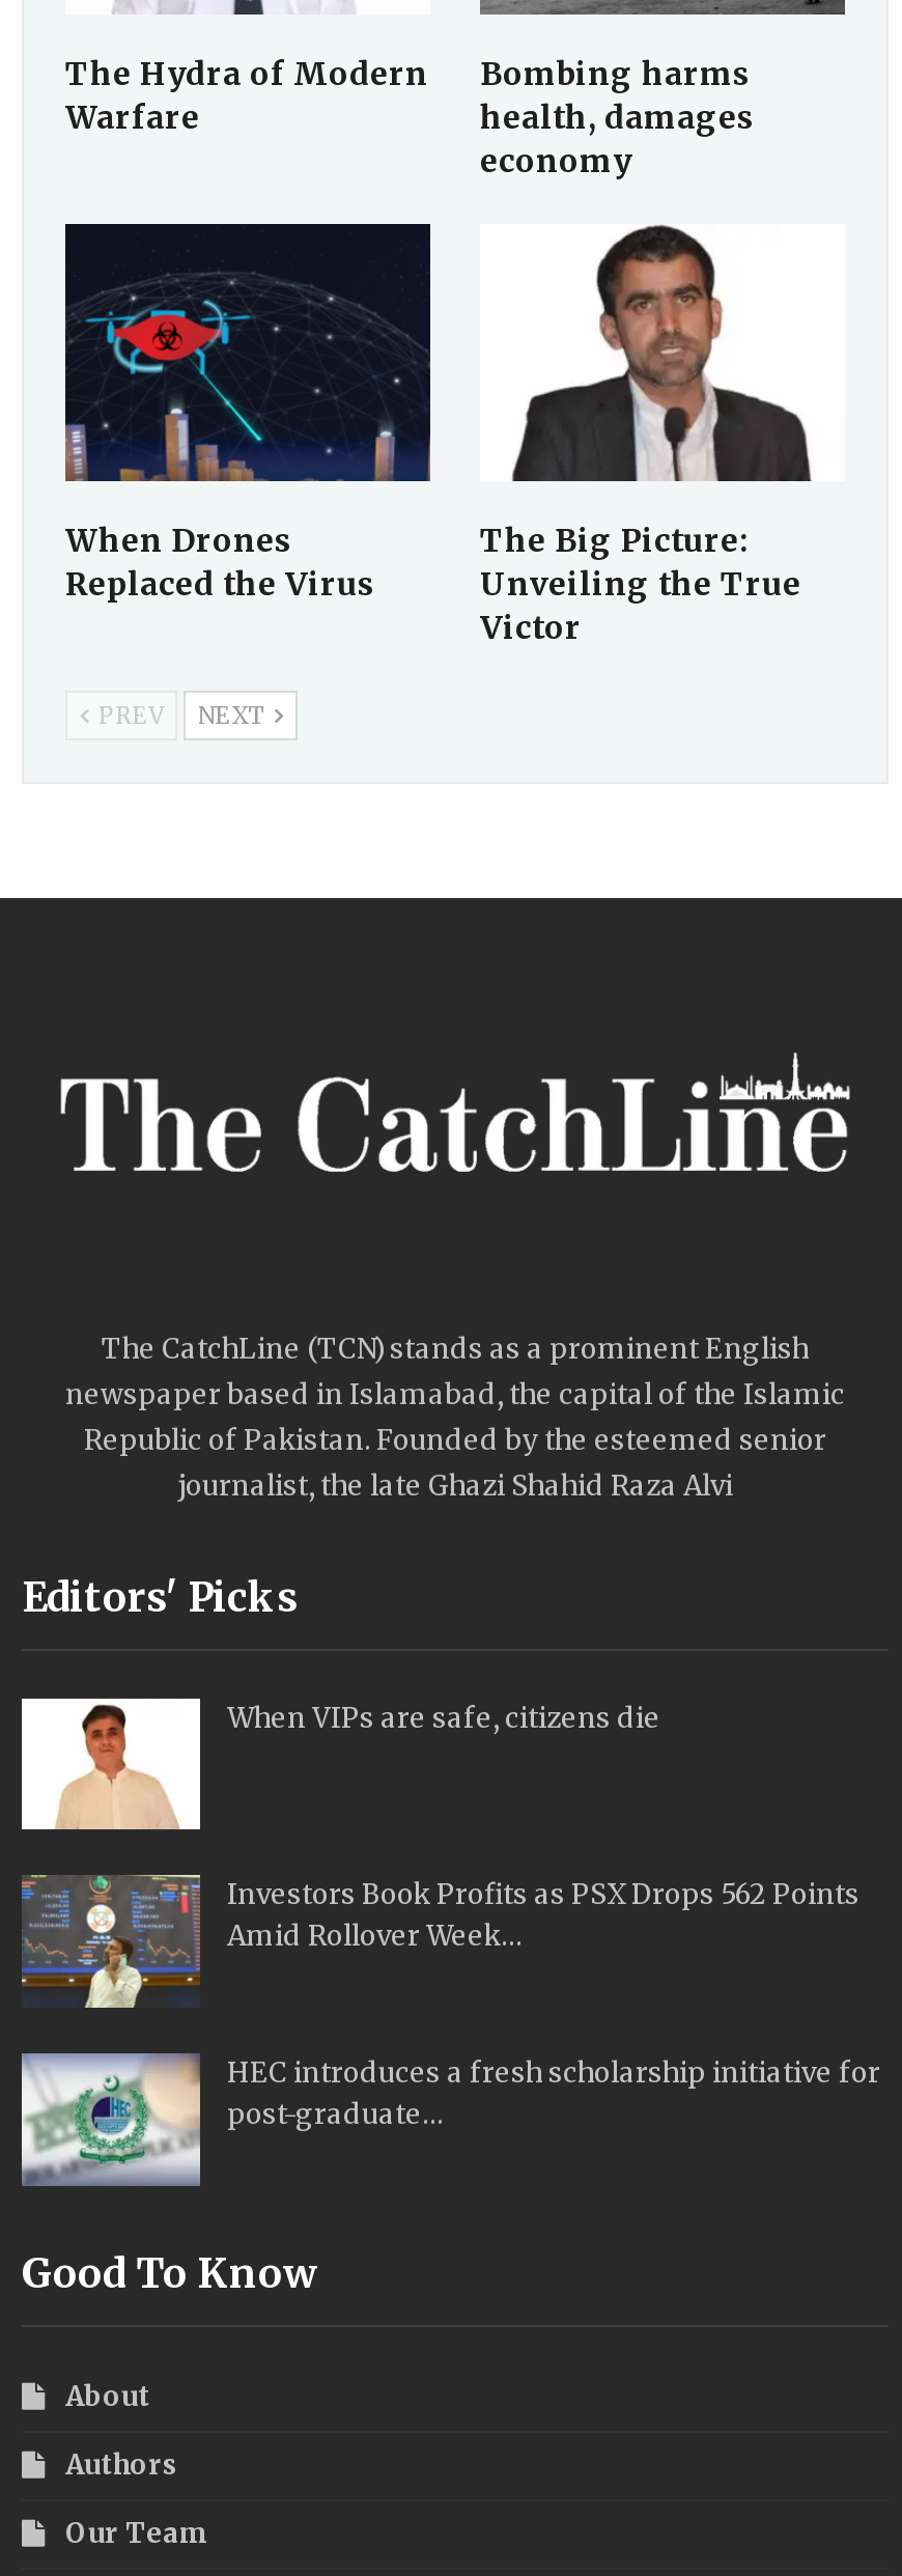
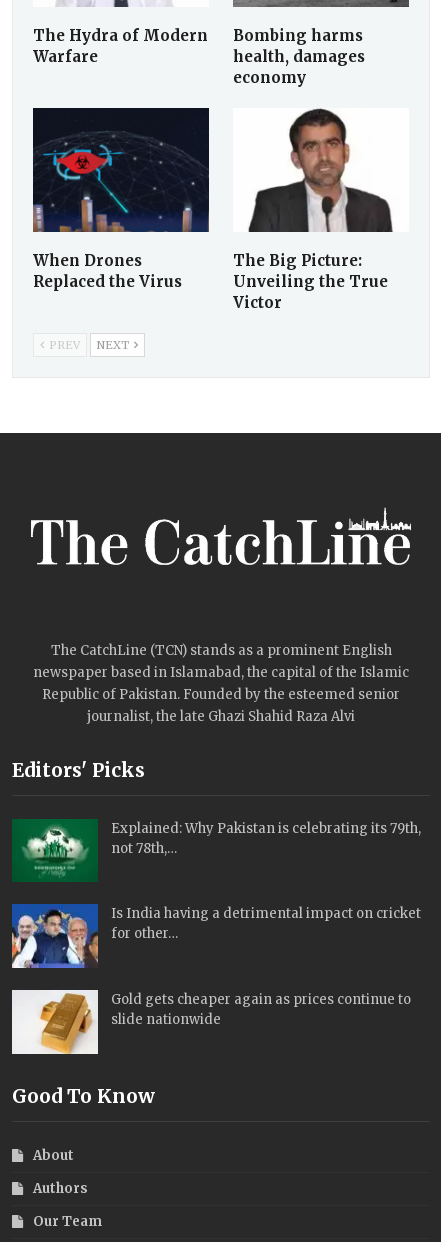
[20,1697,660,1831] [image] | When VIPs are safe, citizens die -> [12,819,421,882] [image] | Explained: Why Pakistan is celebrating its 79th, | not 78th,…
[20,1873,859,2010] [image] | Investors Book Profits as PSX Drops 562 Points | Amid Rollover Week… -> [11,903,421,969] [image] | Is India having a detrimental impact on cricket | for other…
[22,2051,880,2186] [image] | HEC introduces a fresh scholarship initiative for | post-graduate… -> [12,989,411,1055] [image] | Gold gets cheaper again as prices continue to | slide nationwide

